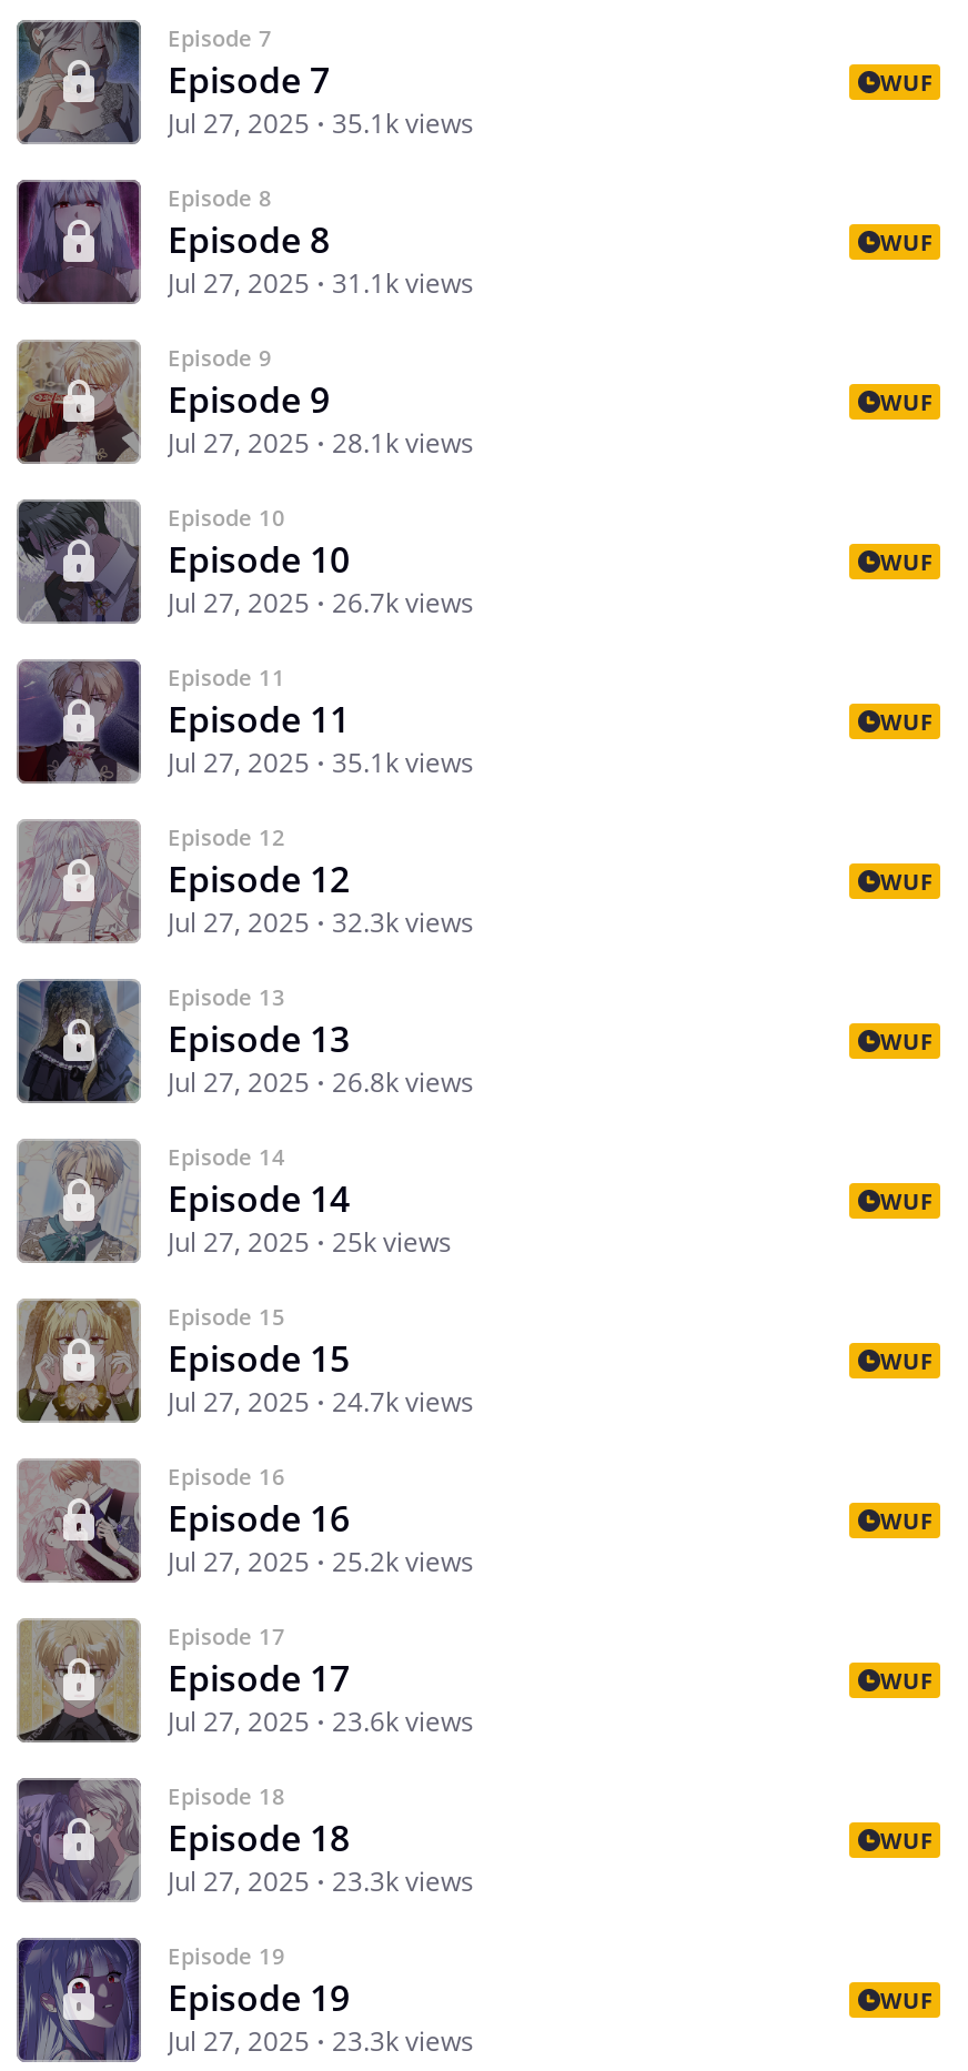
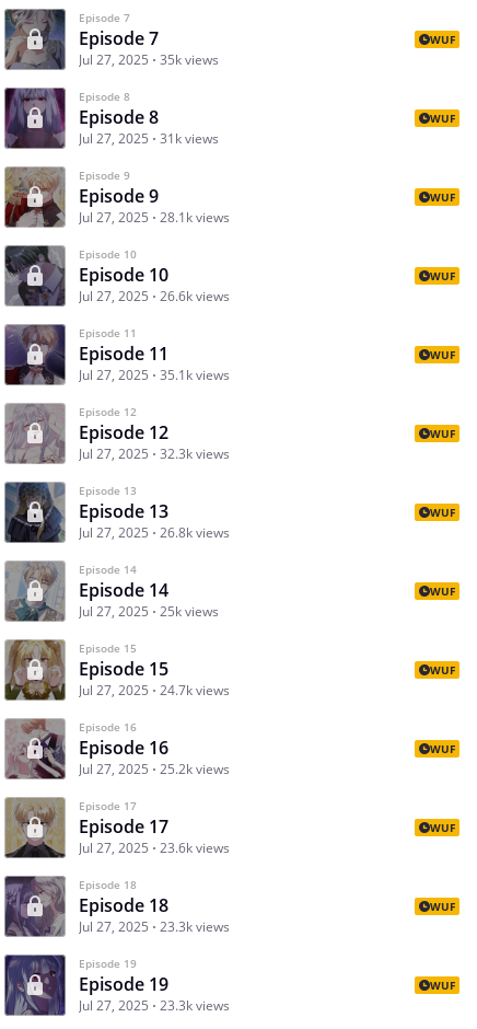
[168,104,474,142] Jul 27, 2025 35.1k views -> [79,50,219,69] Jul 27, 2025 35k views
[168,264,474,302] Jul 27, 2025 31.1k views -> [79,129,219,148] Jul 27, 2025 31k views
[168,584,474,622] Jul 27, 2025 26.7k views -> [79,287,230,305] Jul 27, 2025 26.6k views

